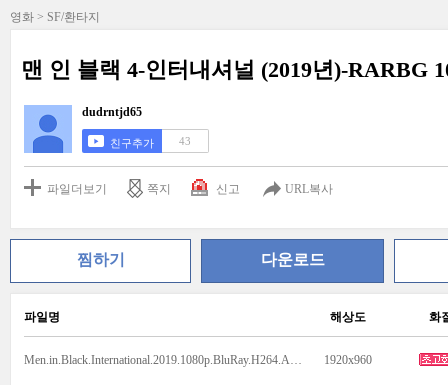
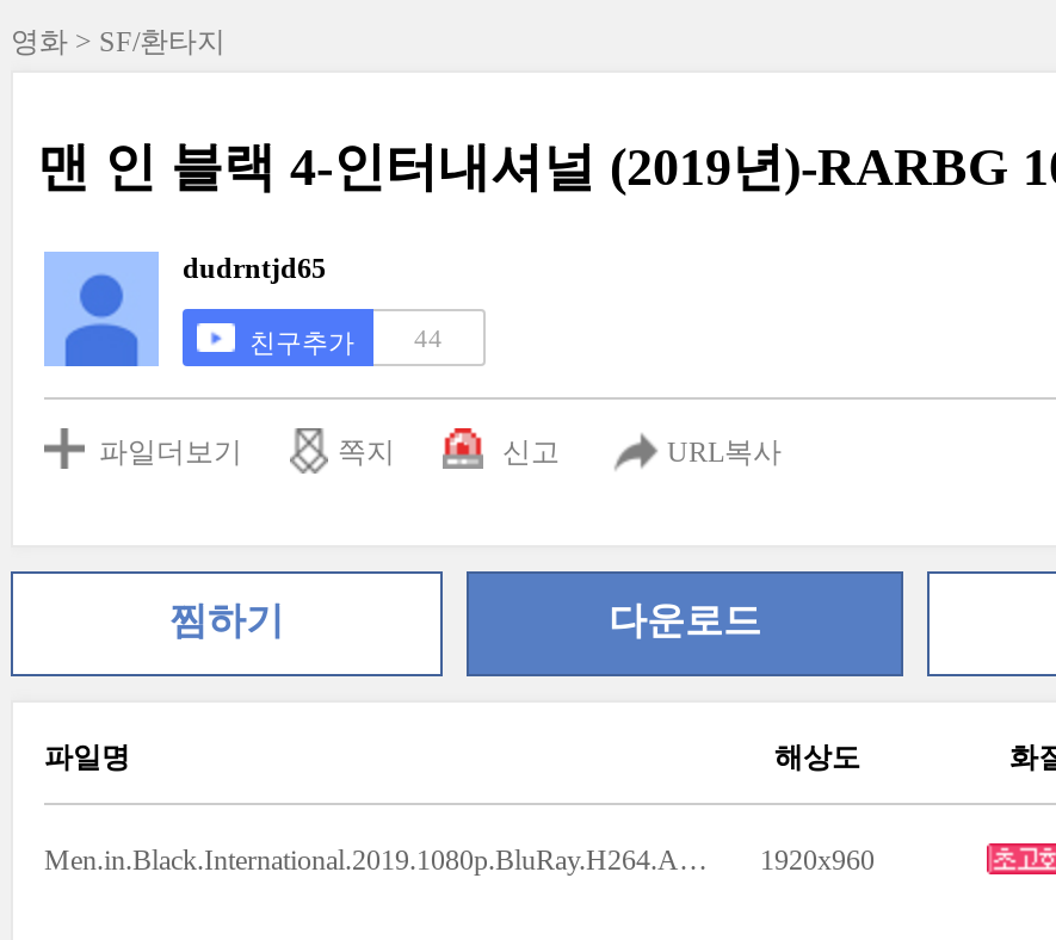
[179,135,191,147] 43 -> [414,323,443,352] 44

